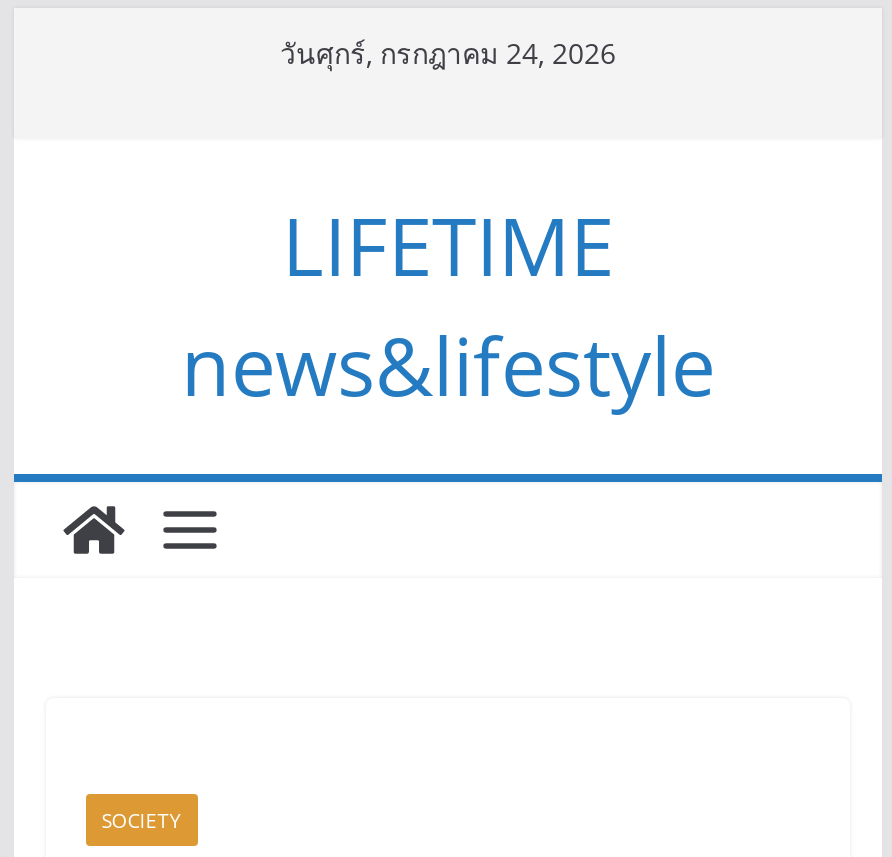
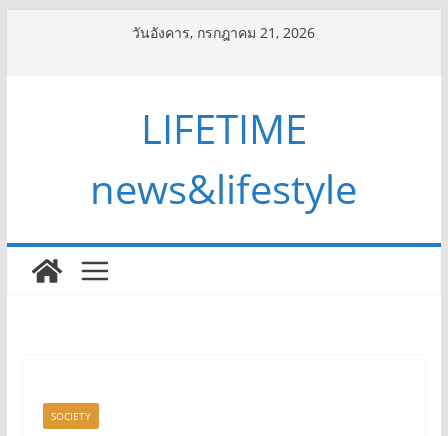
[280,34,616,72] วันศุกร์, กรกฎาคม 24, 2026 -> [132,23,315,42] วันอังคาร, กรกฎาคม 21, 2026

